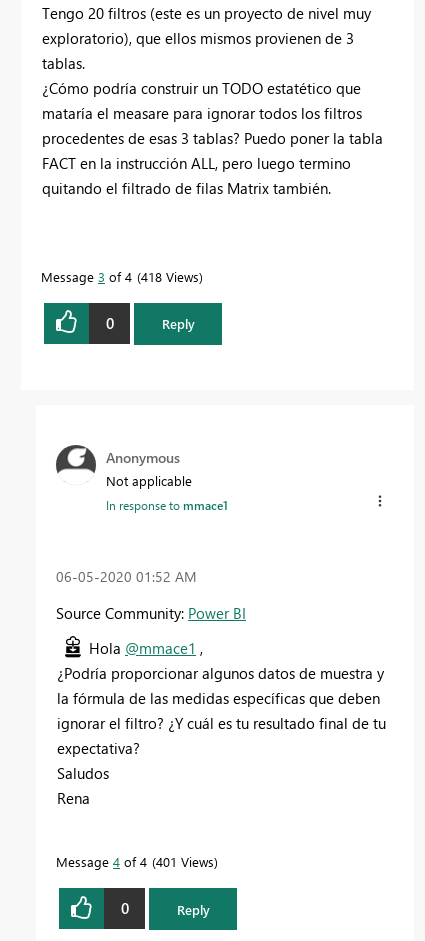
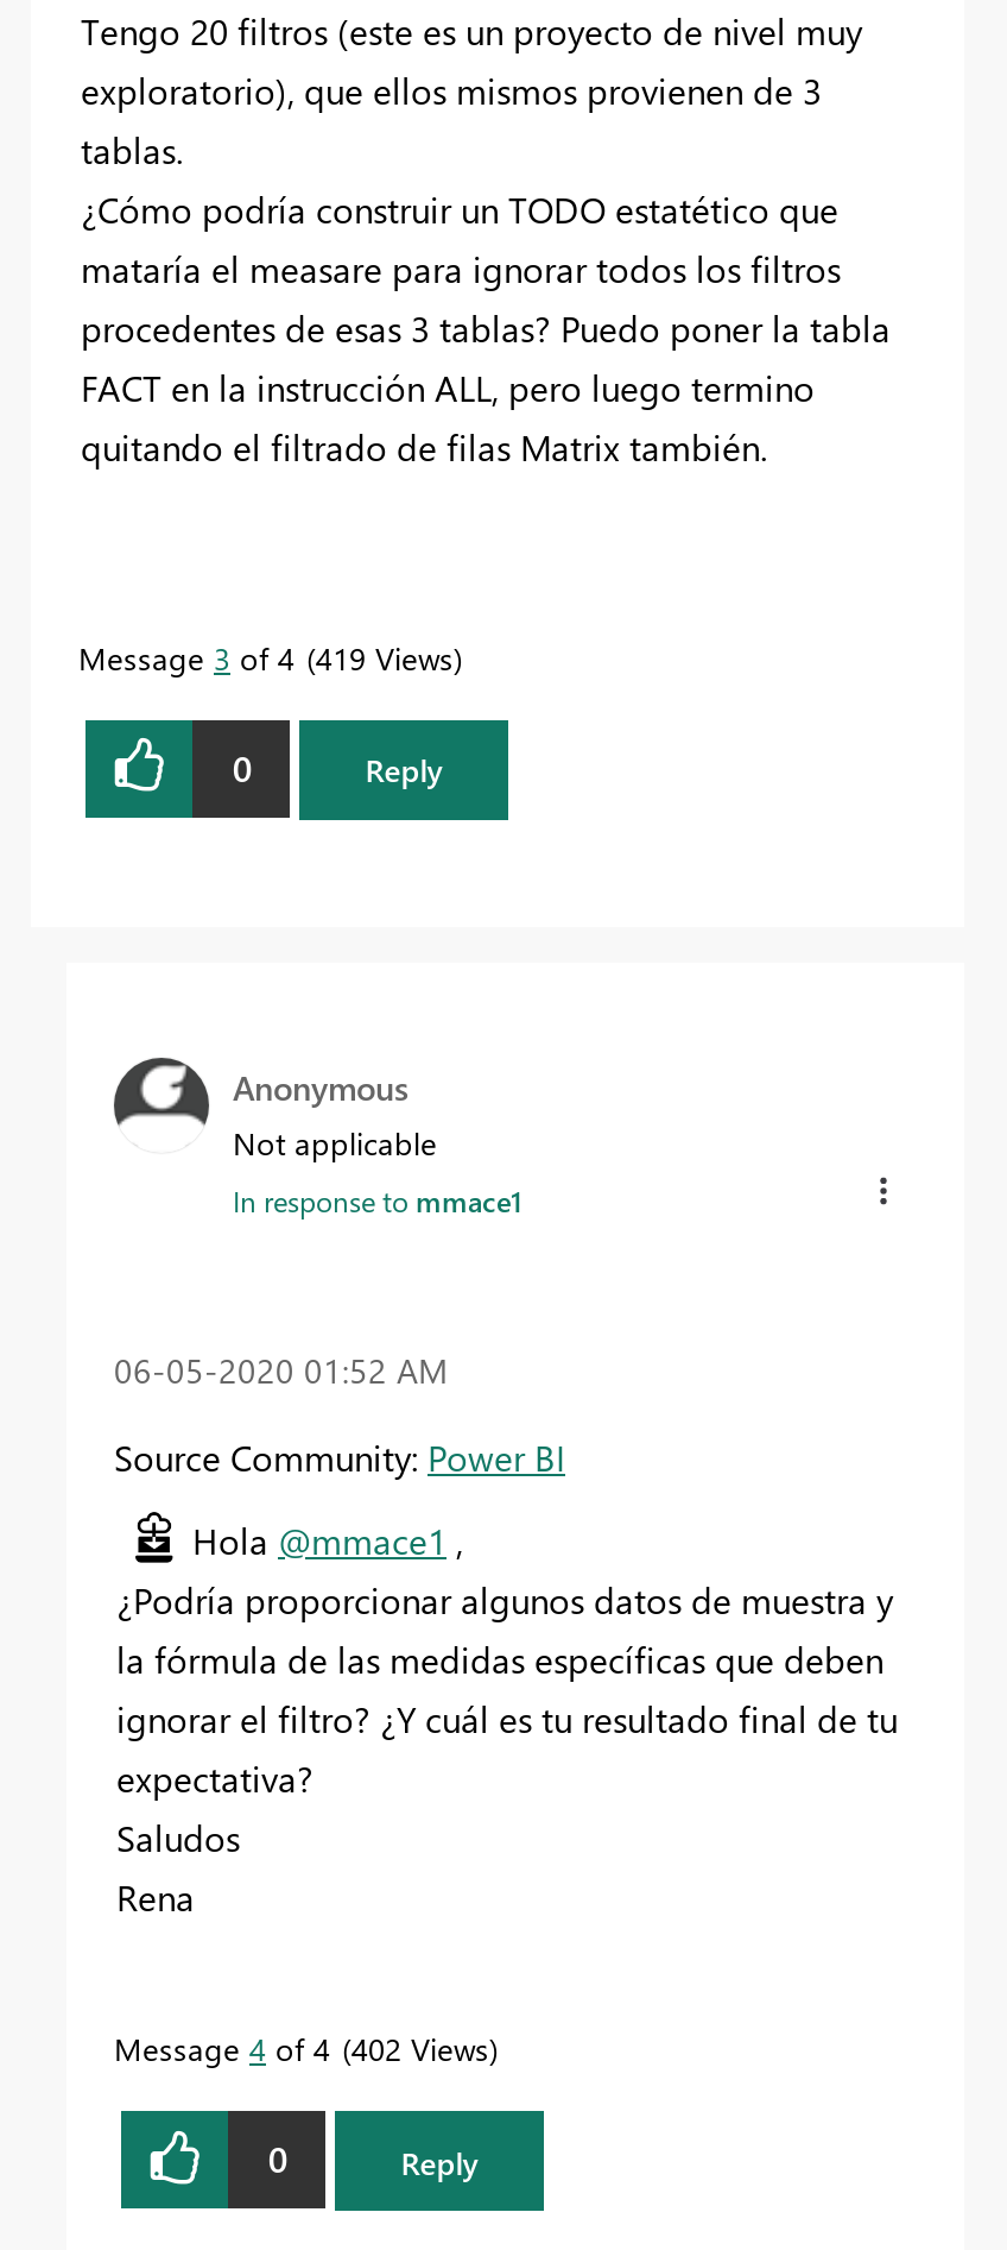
[41,267,199,284] Message 3 of 4 418 Views -> [78,636,454,676] Message 3 of 4 419 Views
[56,853,214,870] Message 4 of 4 401 Views -> [114,2027,489,2068] Message 4 of 4 402 Views

